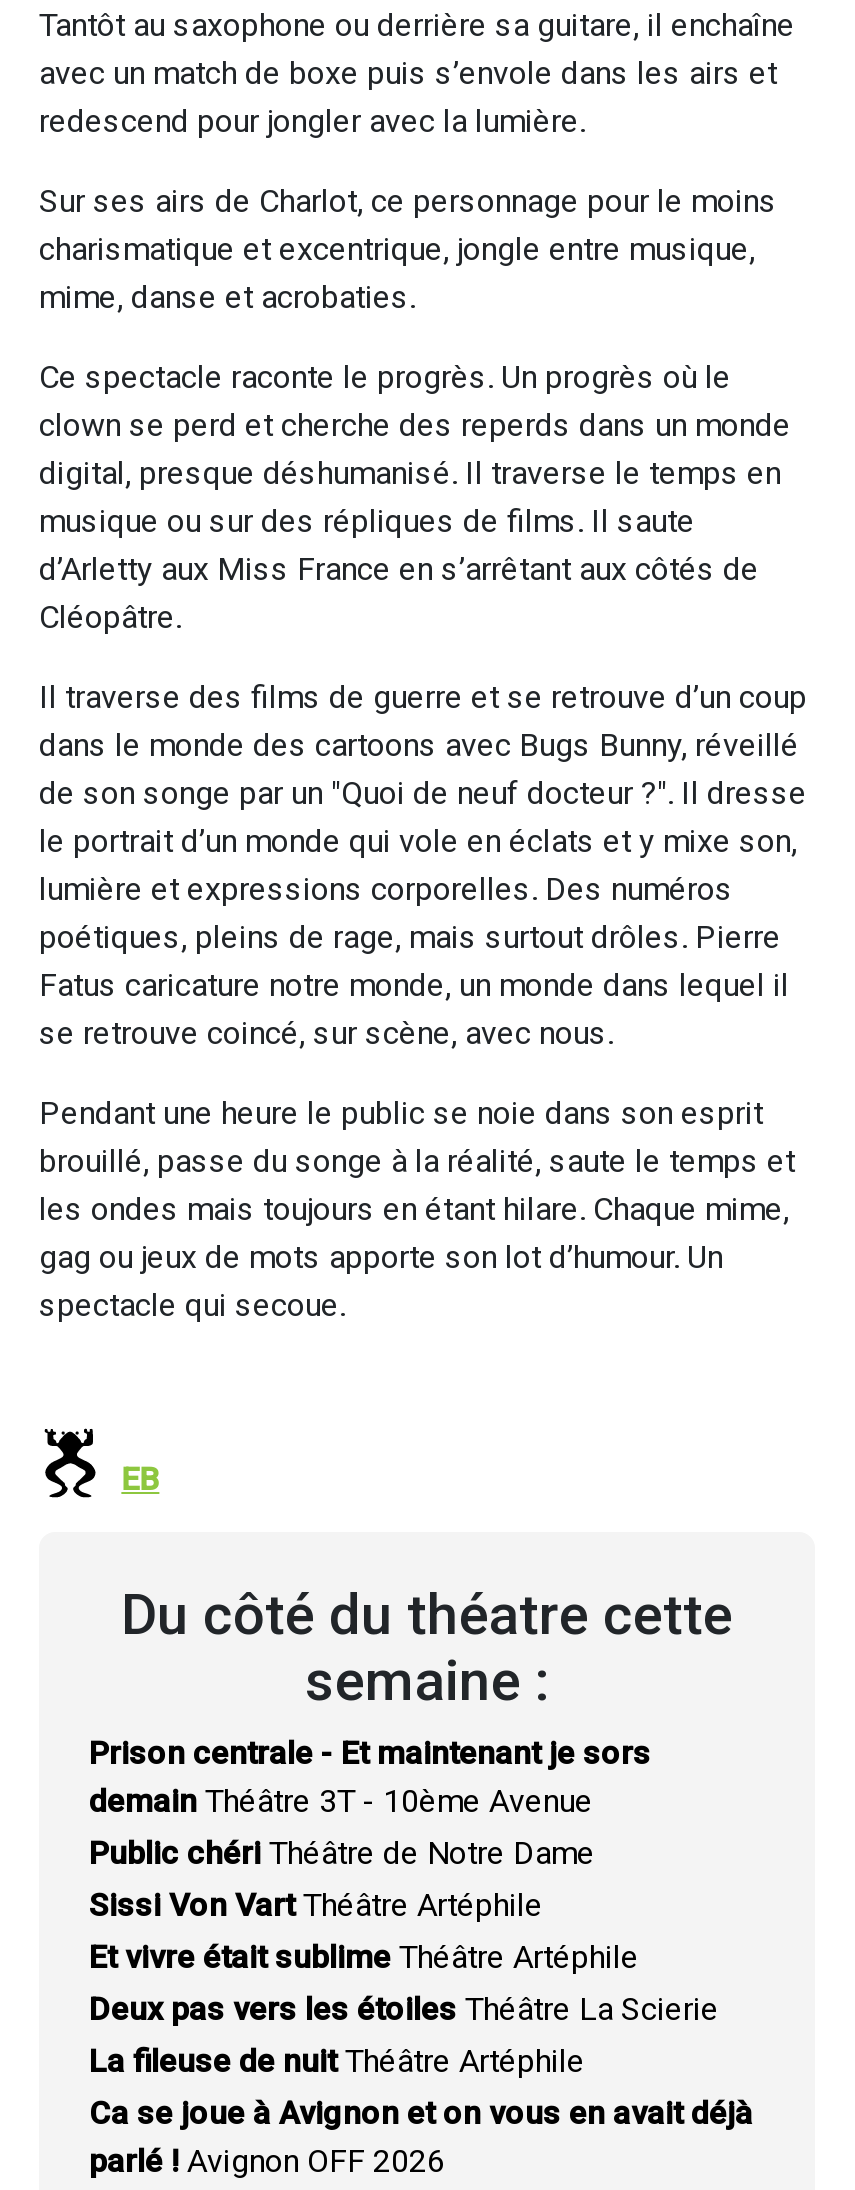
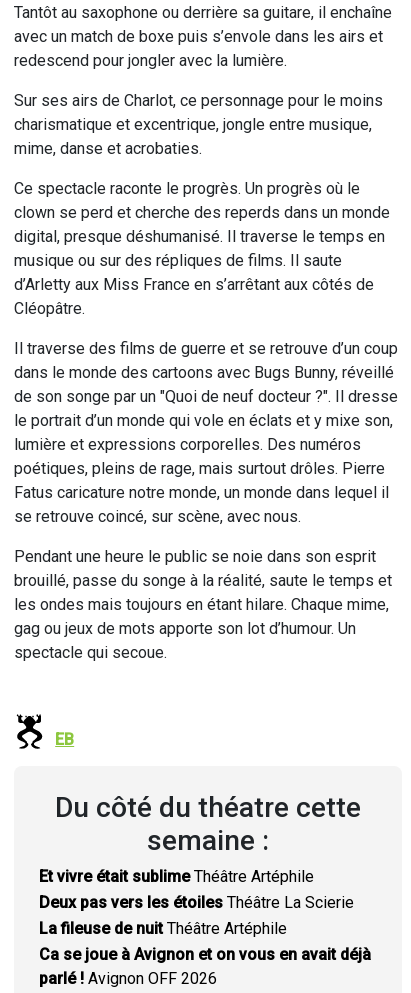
[89,1734,651,1924] Prison centrale - Et maintenant je sors | demain Théâtre 3T - 10ème Avenue | Public chéri Théâtre de Notre Dame | Sissi Von VartThéâtre Artéphile -> none

